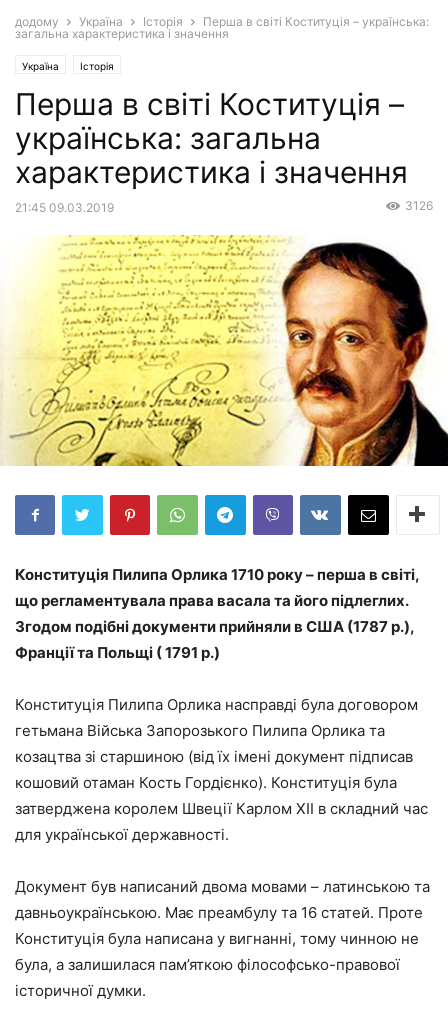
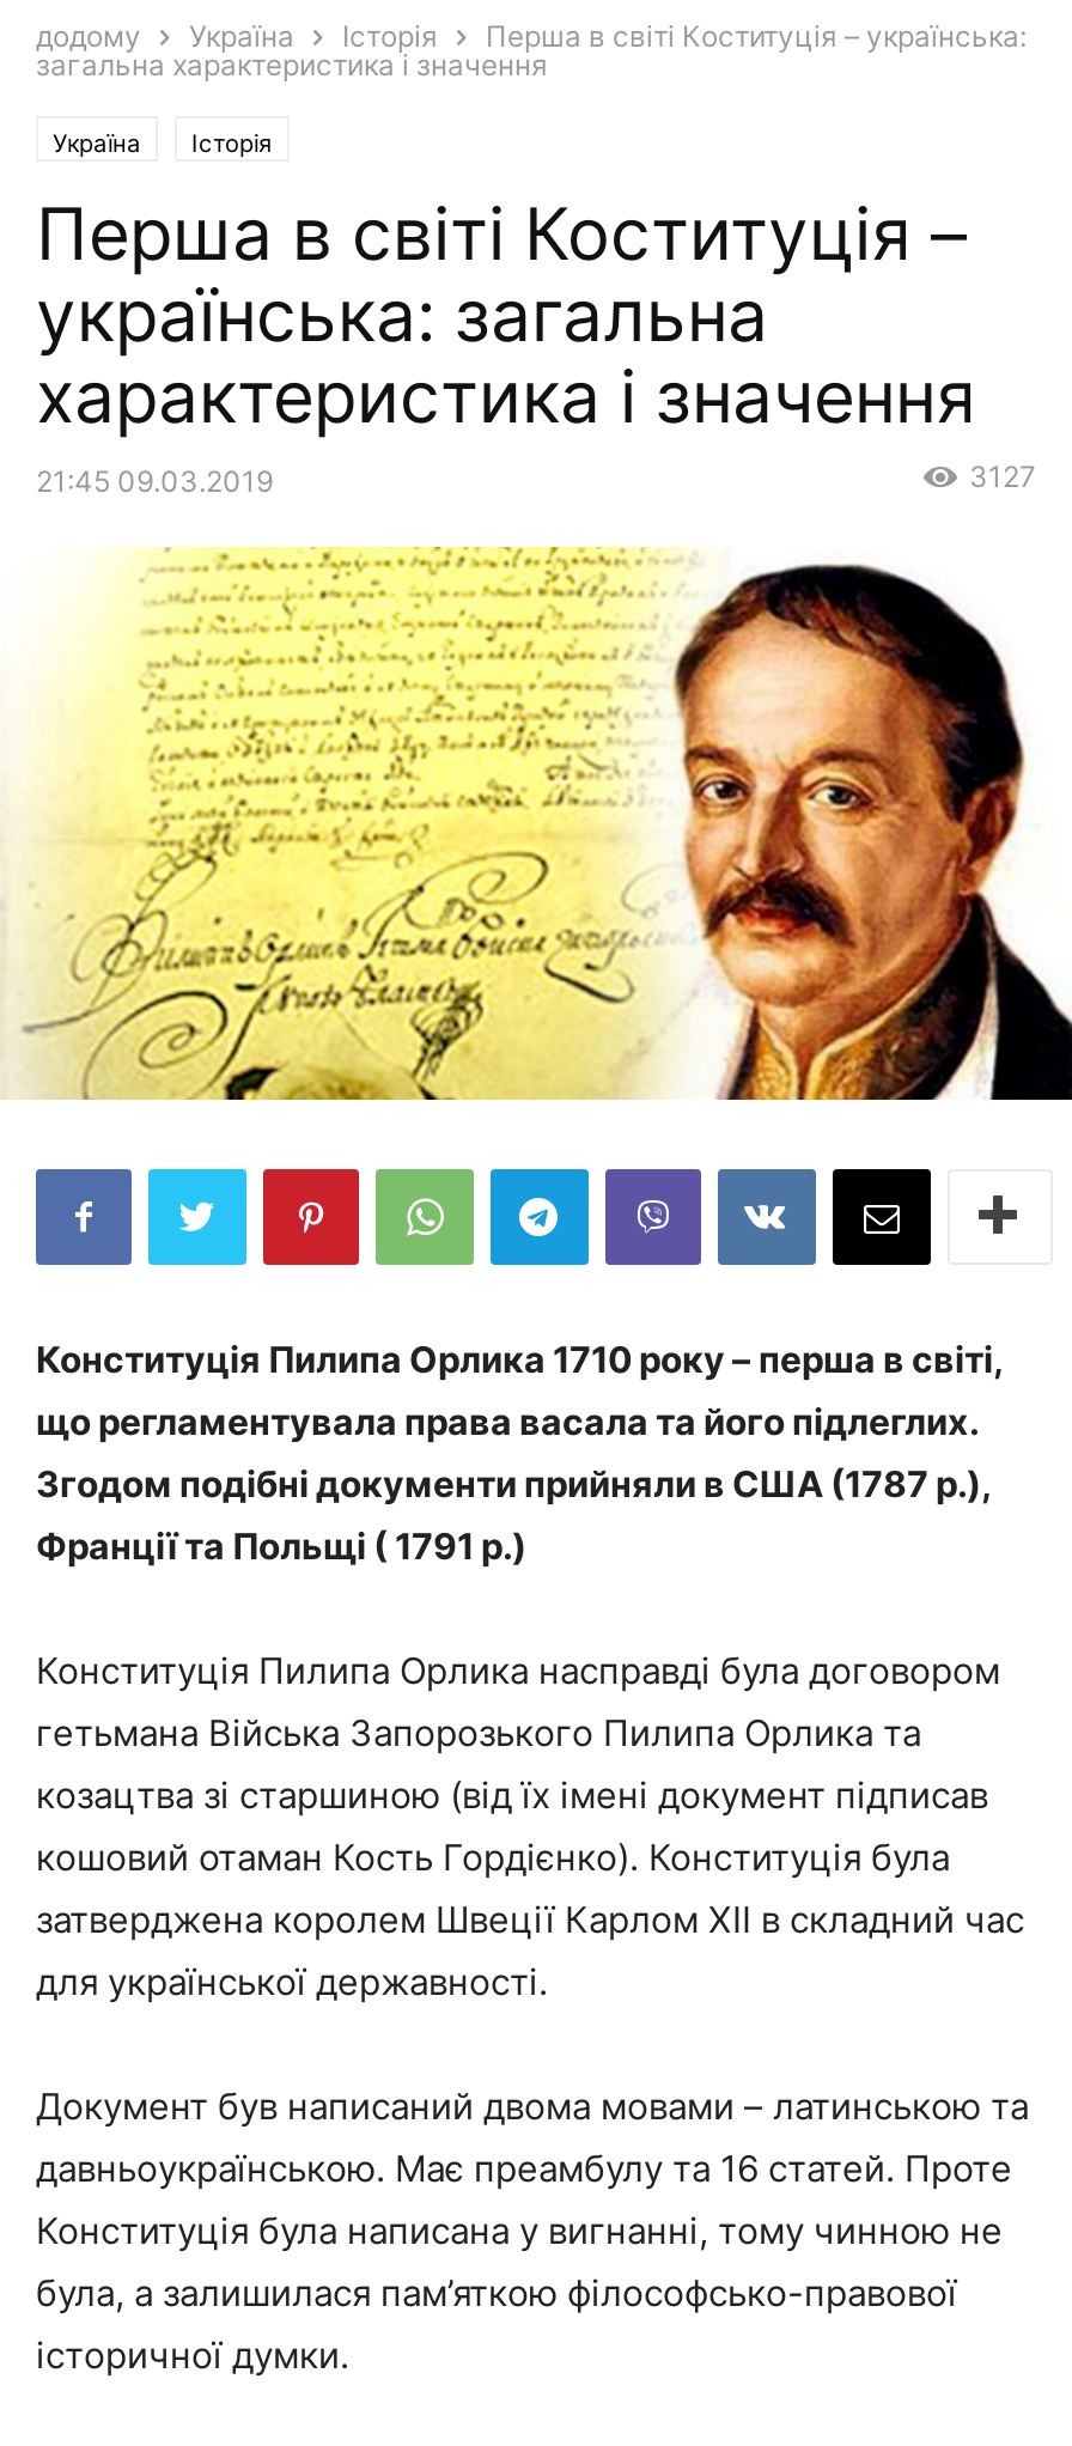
[405,198,433,213] 3126 -> [969,458,1036,494] 3127

